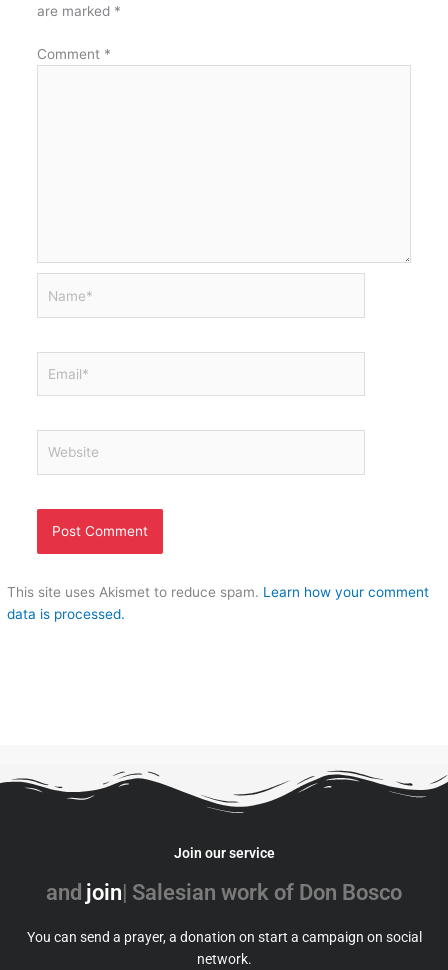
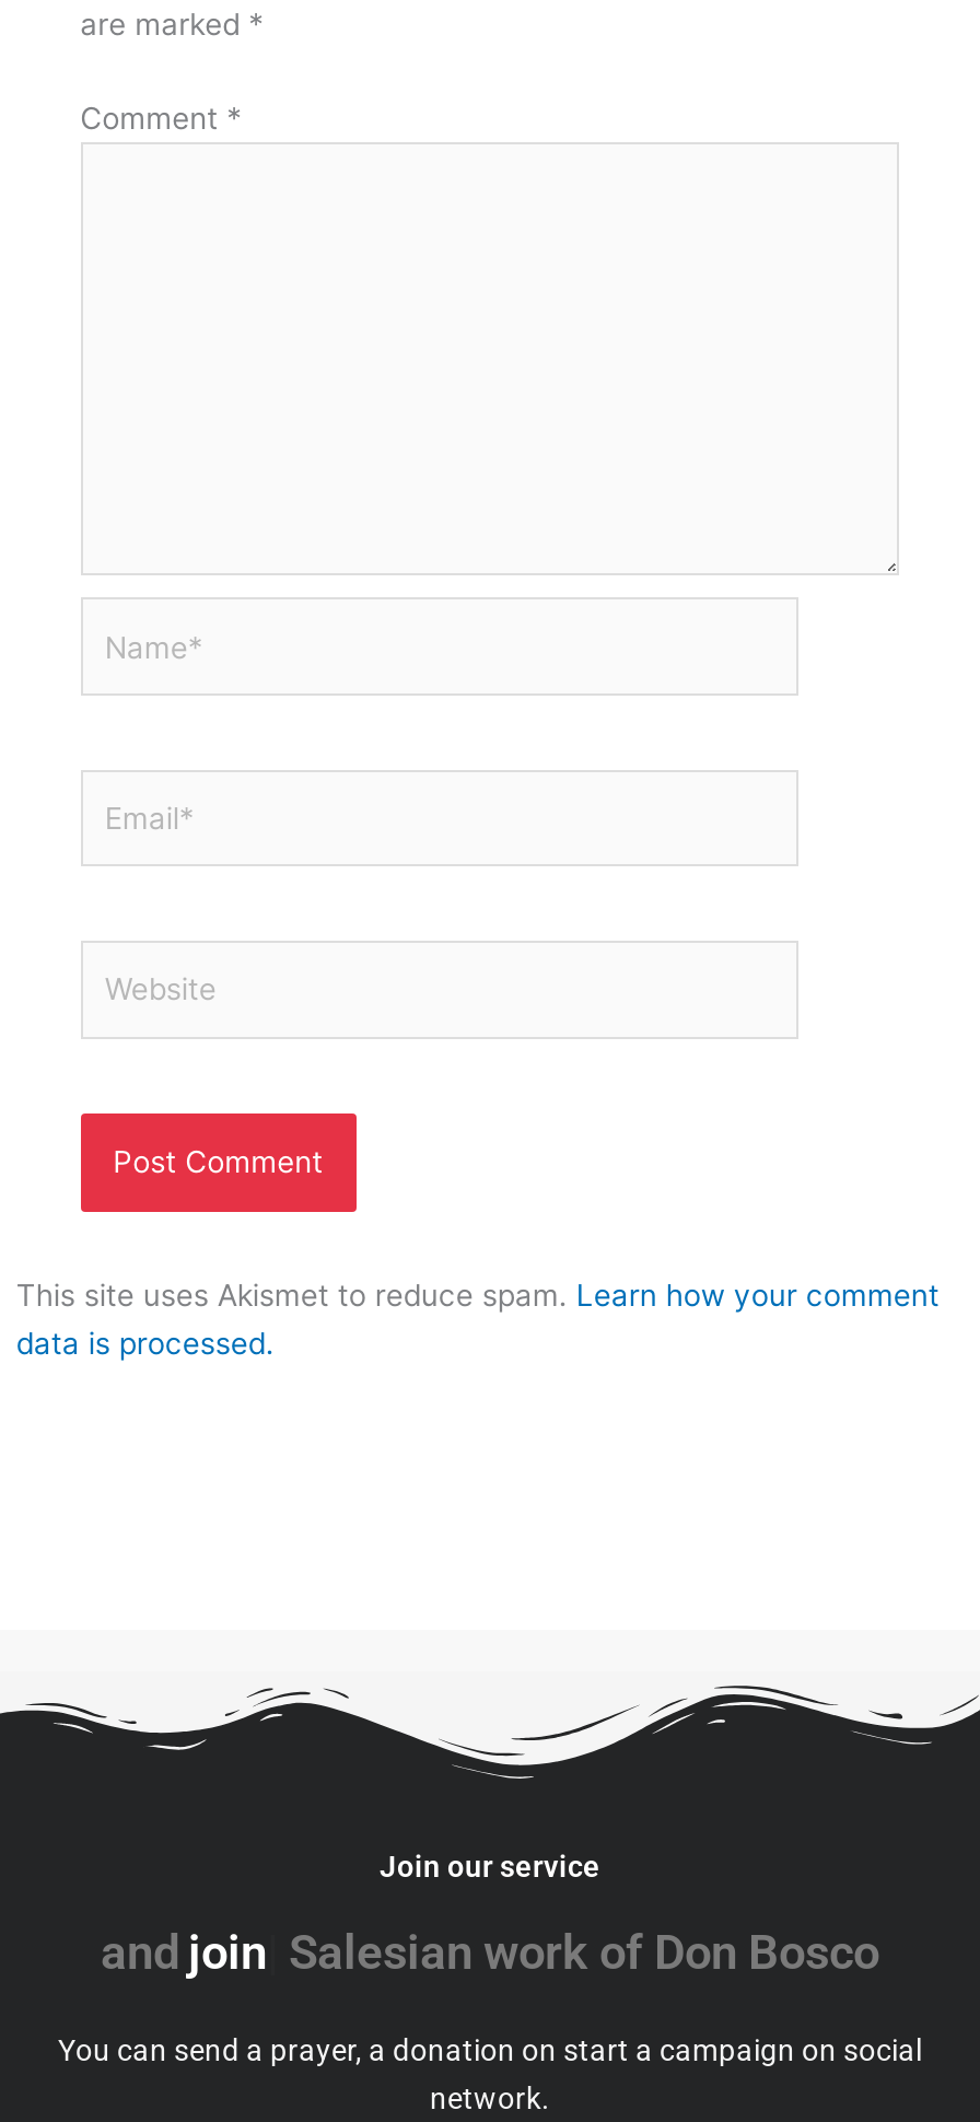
[46,880,402,905] and join Salesian work of Don Bosco -> [50,1924,930,1979] and promote Salesian work of Don Bosco

